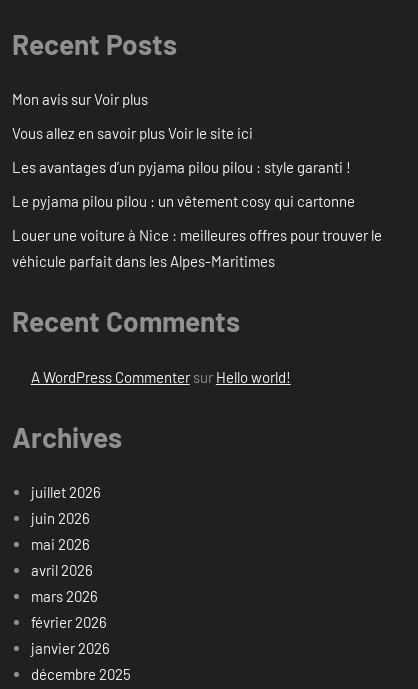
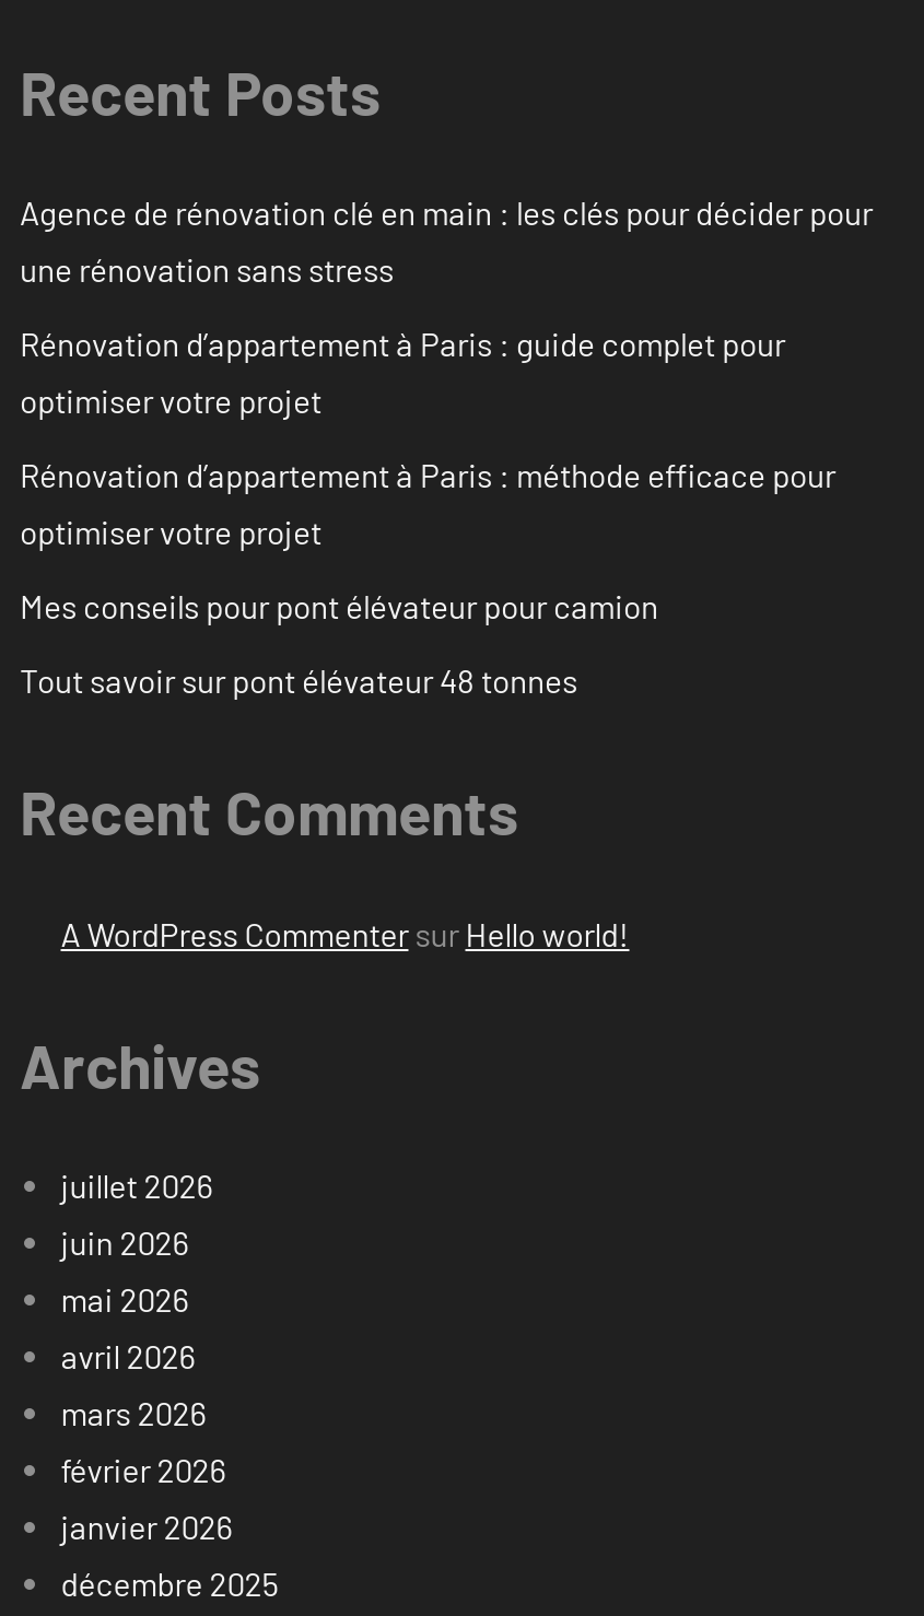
[12,90,148,108] Mon avis sur Voir plus -> [20,193,873,289] Agence de rénovation clé en main : les clés pour décider pour | une rénovation sans stress
[12,124,253,142] Vous allez en savoir plus Voir le site ici -> [20,324,785,421] Rénovation d’appartement à Paris : guide complet pour | optimiser votre projet
[12,158,351,176] Les avantages d’un pyjama pilou pilou : style garanti ! -> [20,455,835,552] Rénovation d’appartement à Paris : méthode efficace pour | optimiser votre projet
[12,192,355,210] Le pyjama pilou pilou : un vêtement cosy qui cartonne -> [20,587,658,626] Mes conseils pour pont élévateur pour camion
[12,226,382,270] Louer une voiture à Nice : meilleures offres pour trouver le | véhicule parfait dans les Alpes-Maritimes -> [20,661,577,700] Tout savoir sur pont élévateur 48 tonnes

